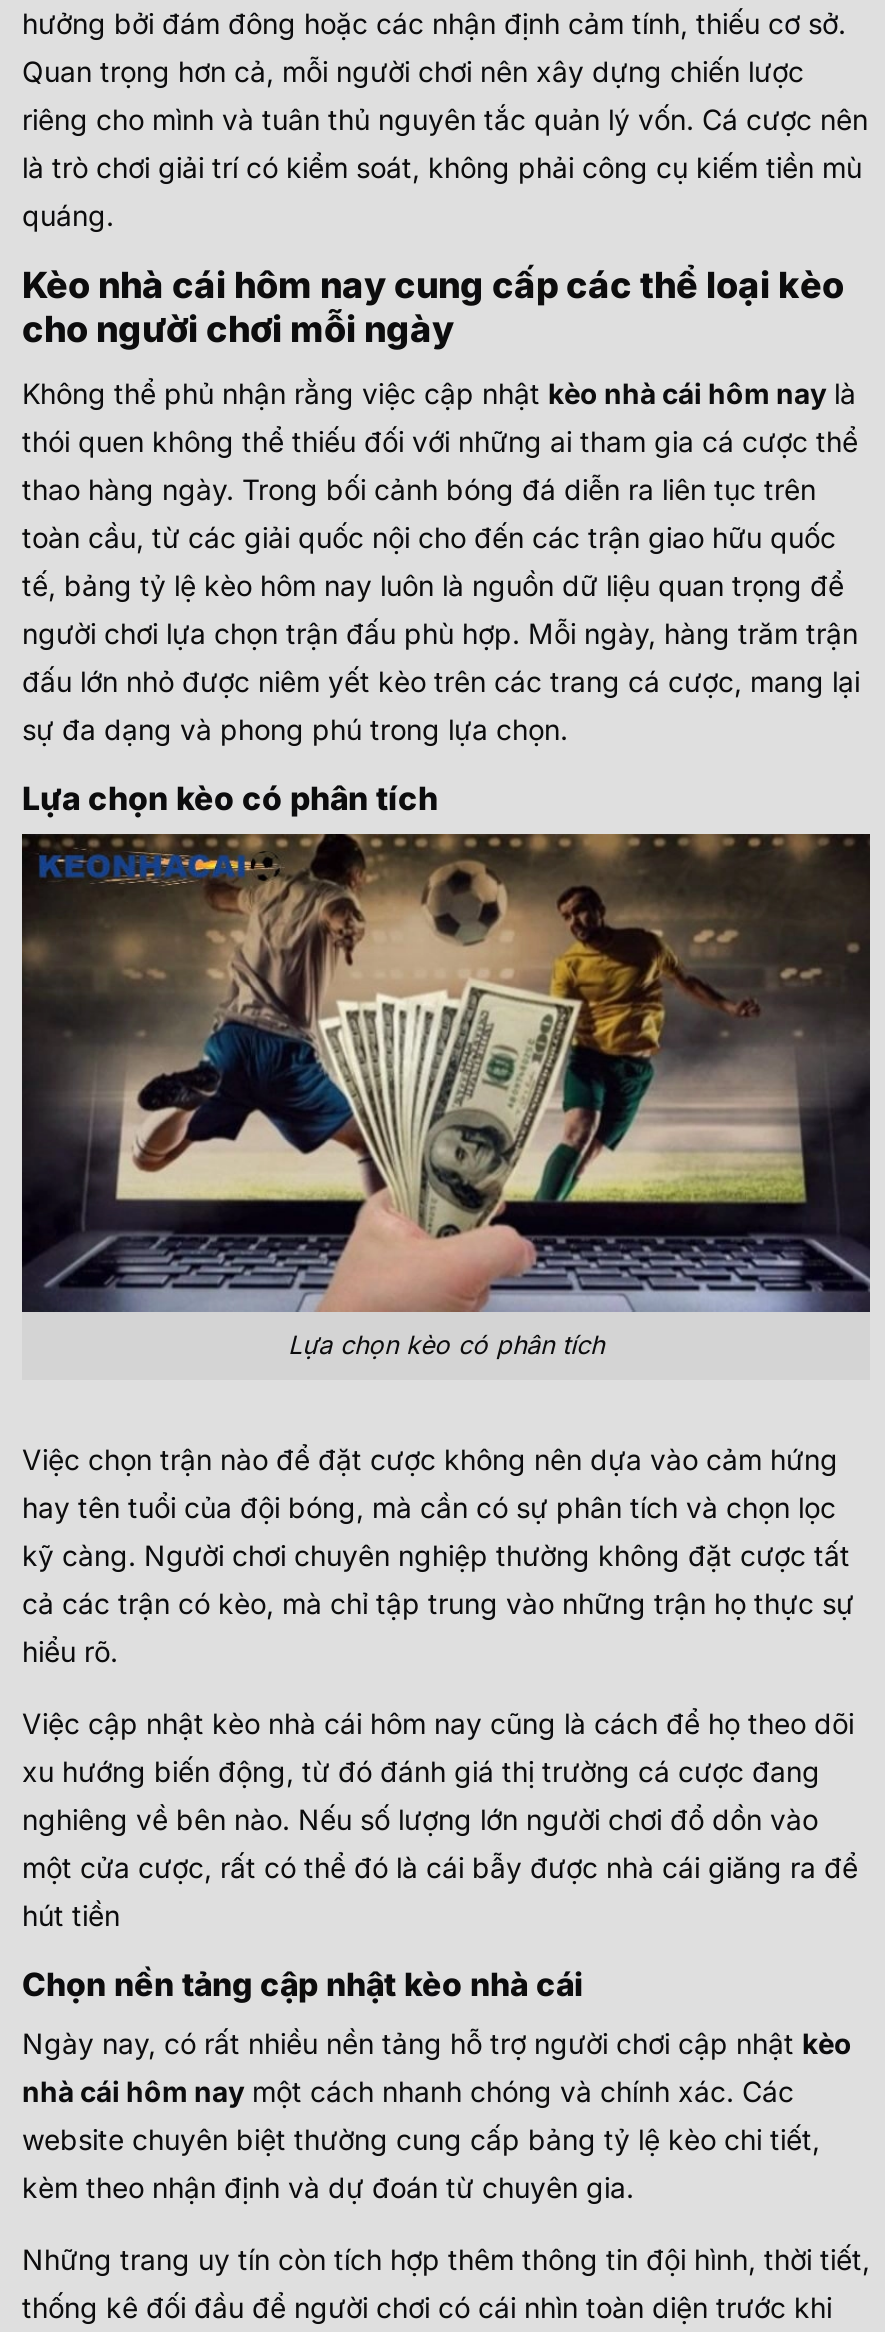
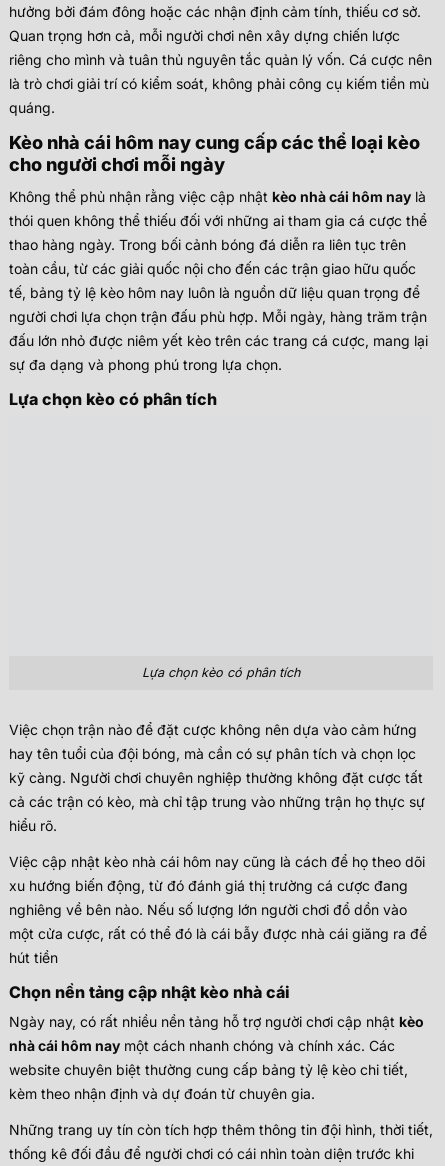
[20,832,872,1314] [image] -> none

